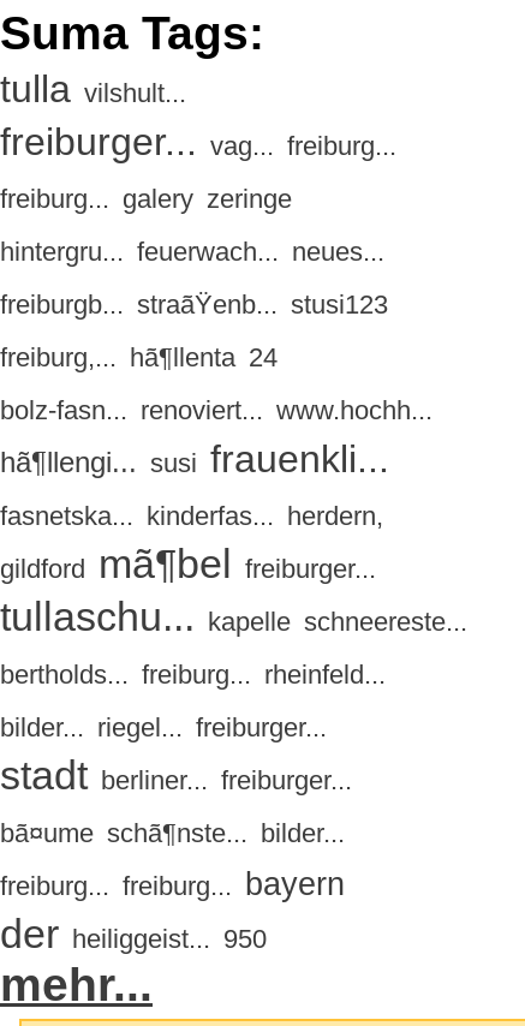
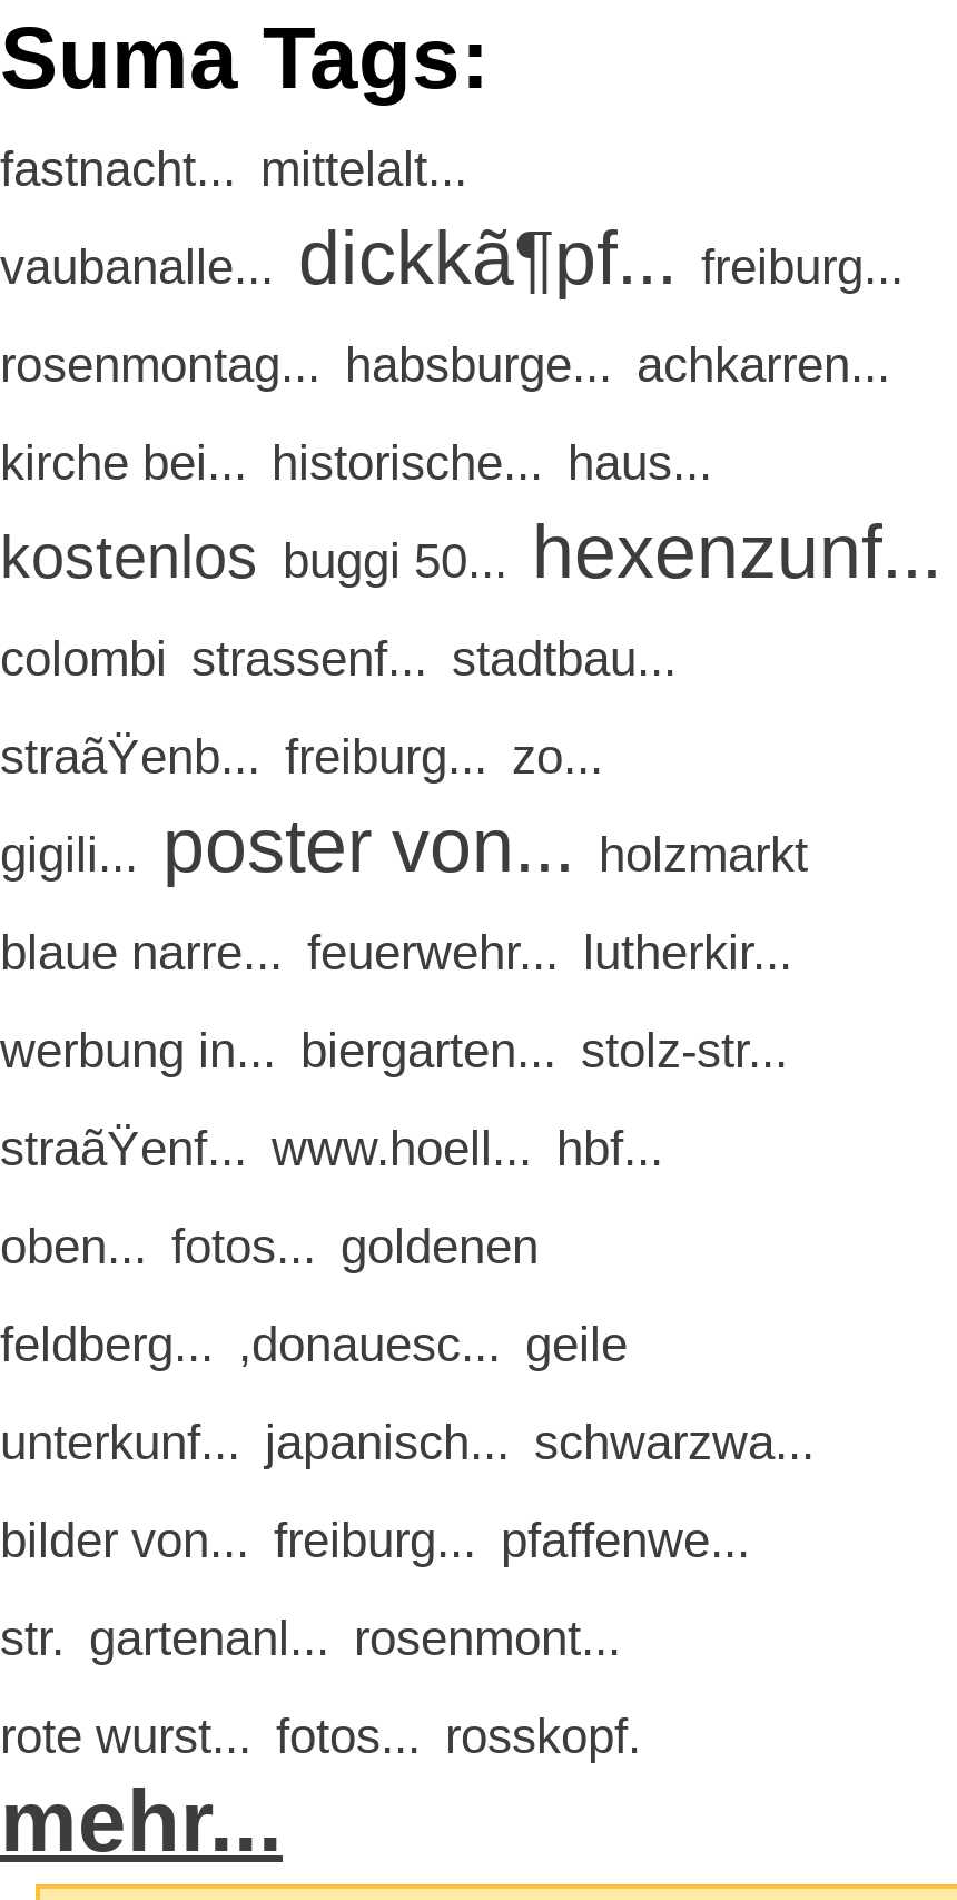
[0,67,467,956] tulla vilshult... | freiburger... vag... freiburg... | freiburg... galery zeringe | hintergru... feuerwach... neues... | freiburgb... straãŸenb... stusi123 | freiburg,... hã¶llenta 24 | bolz-fasn... renoviert... www.hochh... | hã¶llengi... susi frauenkli... | fasnetska... kinderfas... herdern, | gildford mã¶bel freiburger... | tullaschu... kapelle schneereste... | bertholds... freiburg... rheinfeld... | bilder... riegel... freiburger... | stadt berliner... freiburger... | bã¤ume schã¶nste... bilder... | freiburg... freiburg... bayern | der heiliggeist... 950 -> [0,142,941,1764] fastnacht... mittelalt... | vaubanalle... dickkã¶pf... freiburg... | rosenmontag... habsburge... achkarren... | kirche bei... historische... haus... | kostenlos buggi 50... hexenzunf... | colombi strassenf... stadtbau... | straãŸenb... freiburg... zo... | gigili... poster von... holzmarkt | blaue narre... feuerwehr... lutherkir... | werbung in... biergarten... stolz-str... | straãŸenf... www.hoell... hbf... | oben... fotos... goldenen | feldberg... ,donauesc... geile | unterkunf... japanisch... schwarzwa... | bilder von... freiburg... pfaffenwe... | str. gartenanl... rosenmont... | rote wurst... fotos... rosskopf.

